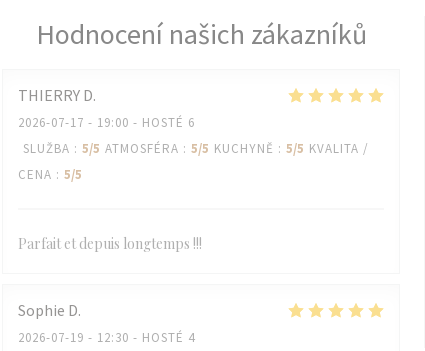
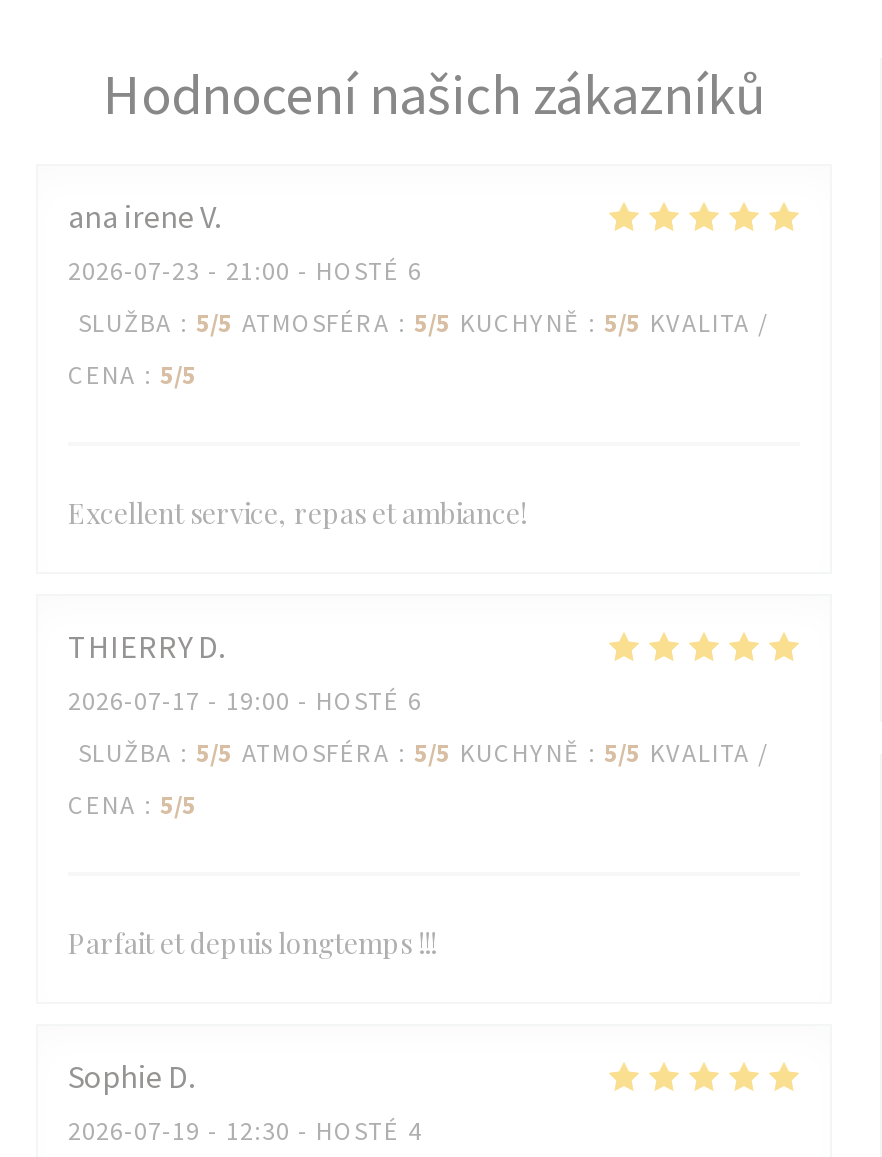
none -> [68,196,770,392] ana irene V | 2026-07-23 - 21:00 - HOSTÉ 6 | SLUŽBA: 5/5 ATMOSFÉRA: 5/5 KUCHYNĚ: 5/5 KVALITA / | CENA: 5/5
none -> [68,494,526,532] Excellent service, repas et ambiance!

